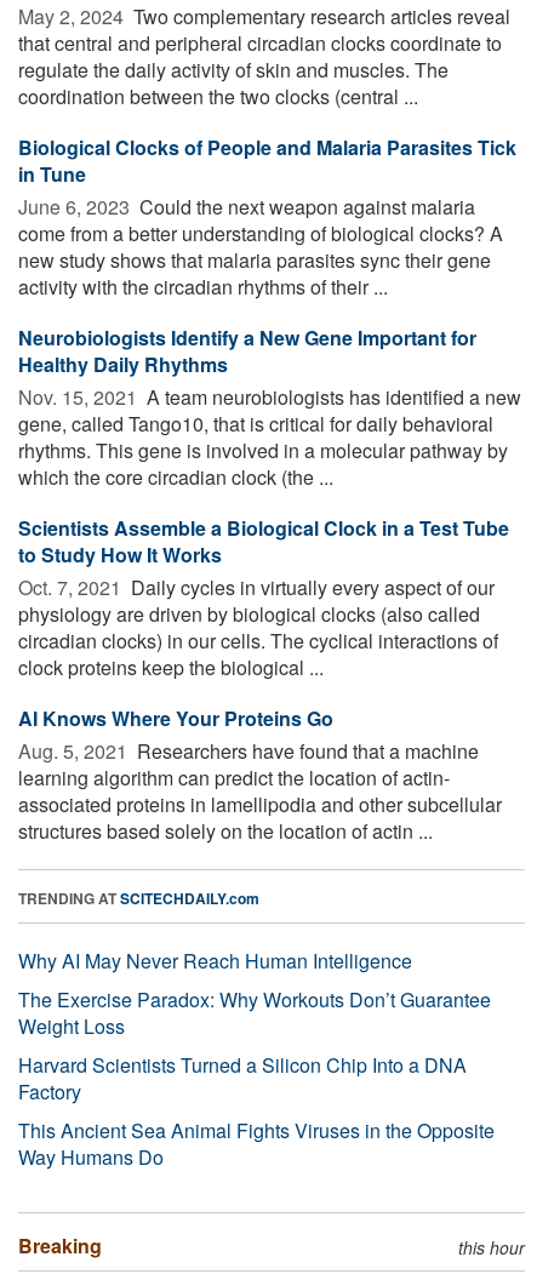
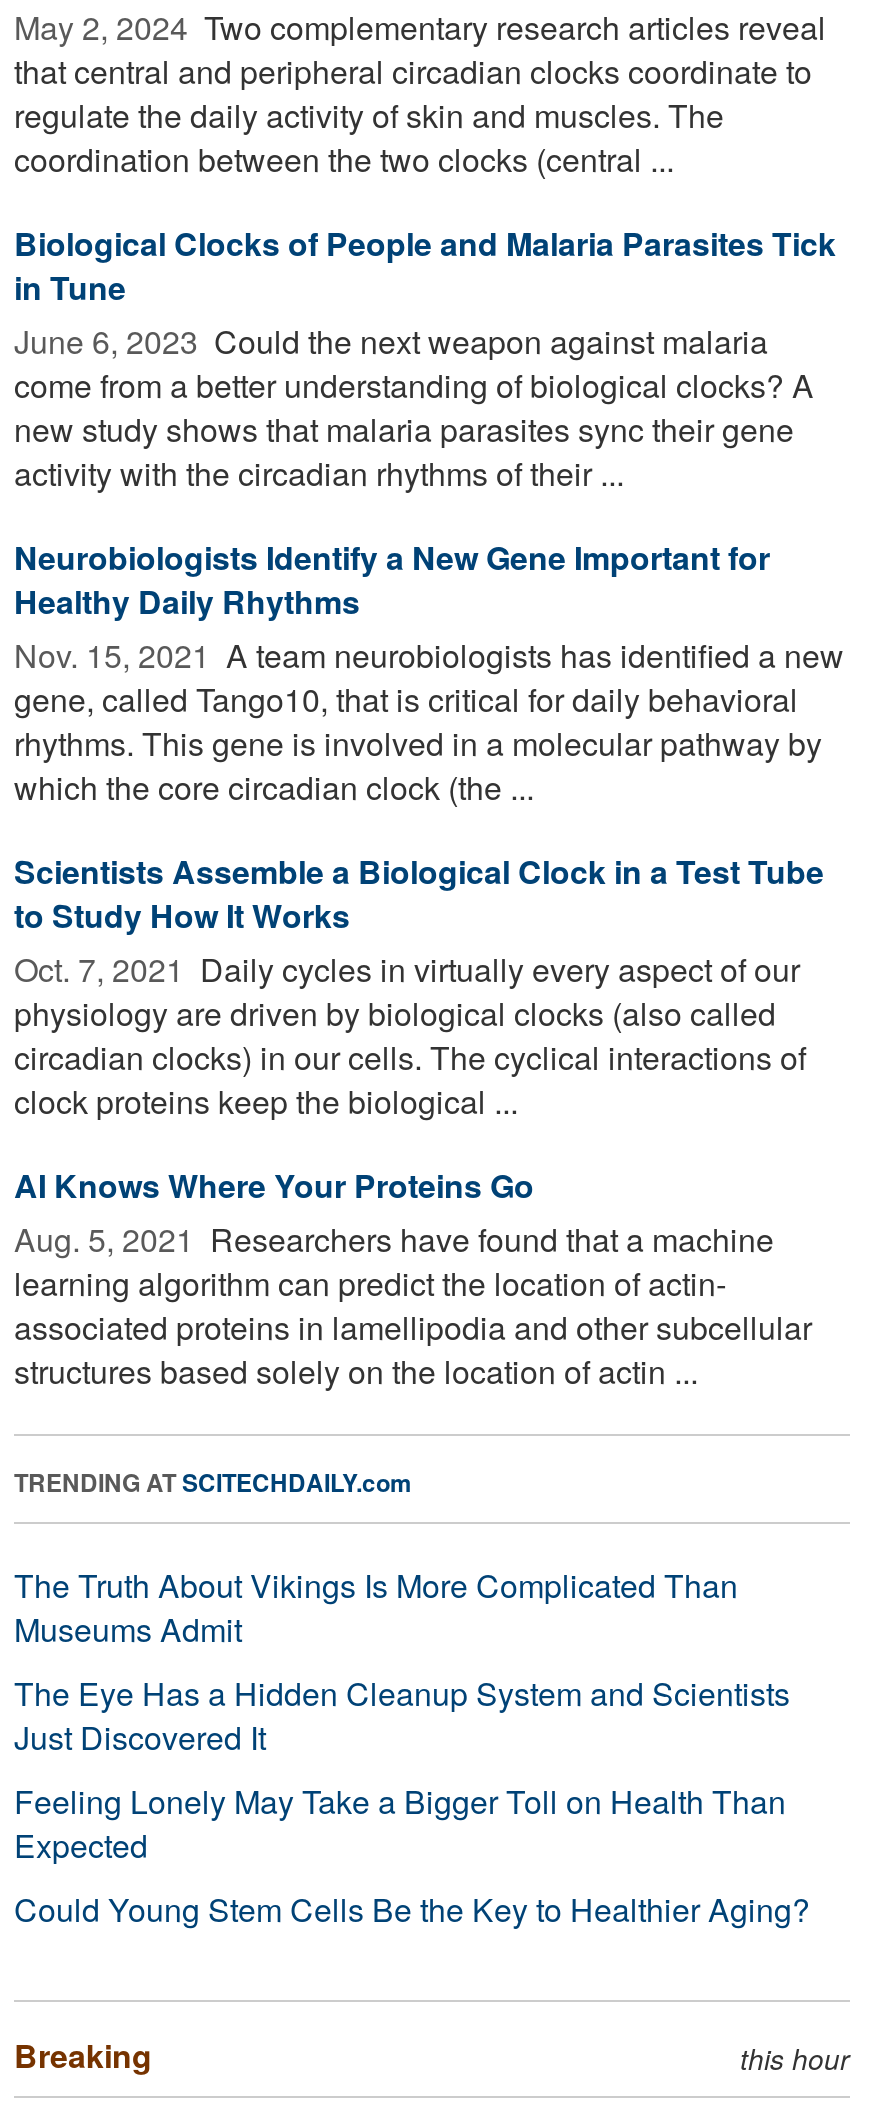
[18,946,495,1171] Why AI May Never Reach Human Intelligence | The Exercise Paradox: Why Workouts Don’t Guarantee | Weight Loss | Harvard Scientists Turned a Silicon Chip Into a DNA | Factory | This Ancient Sea Animal Fights Viruses in the Opposite | Way Humans Do -> [14,1562,810,1932] The Truth About Vikings Is More Complicated Than | Museums Admit | The Eye Has a Hidden Cleanup System and Scientists | Just Discovered It | Feeling Lonely May Take a Bigger Toll on Health Than | Expected | Could Young Stem Cells Be the Key to Healthier Aging?

